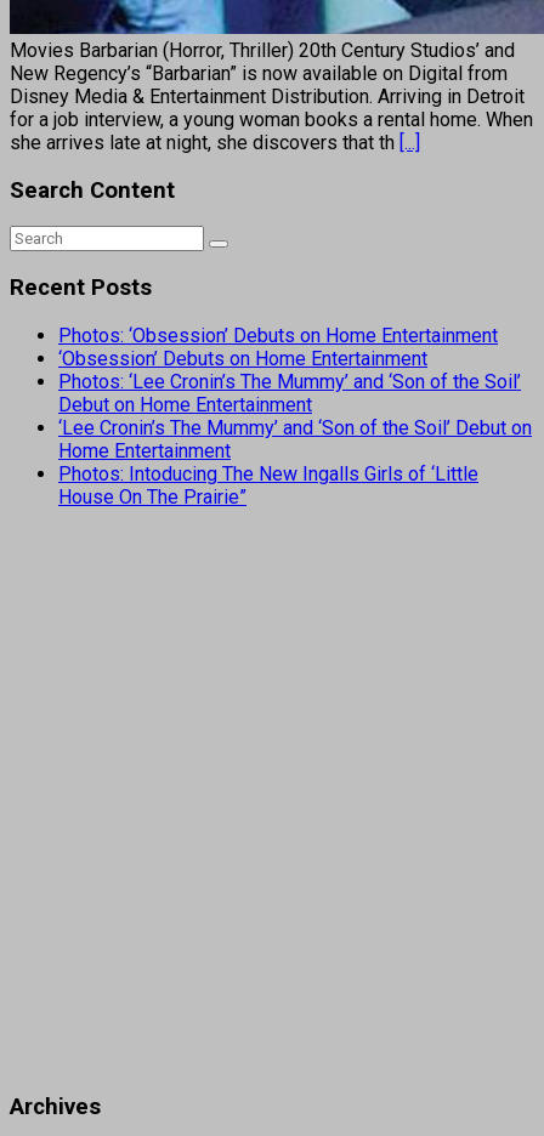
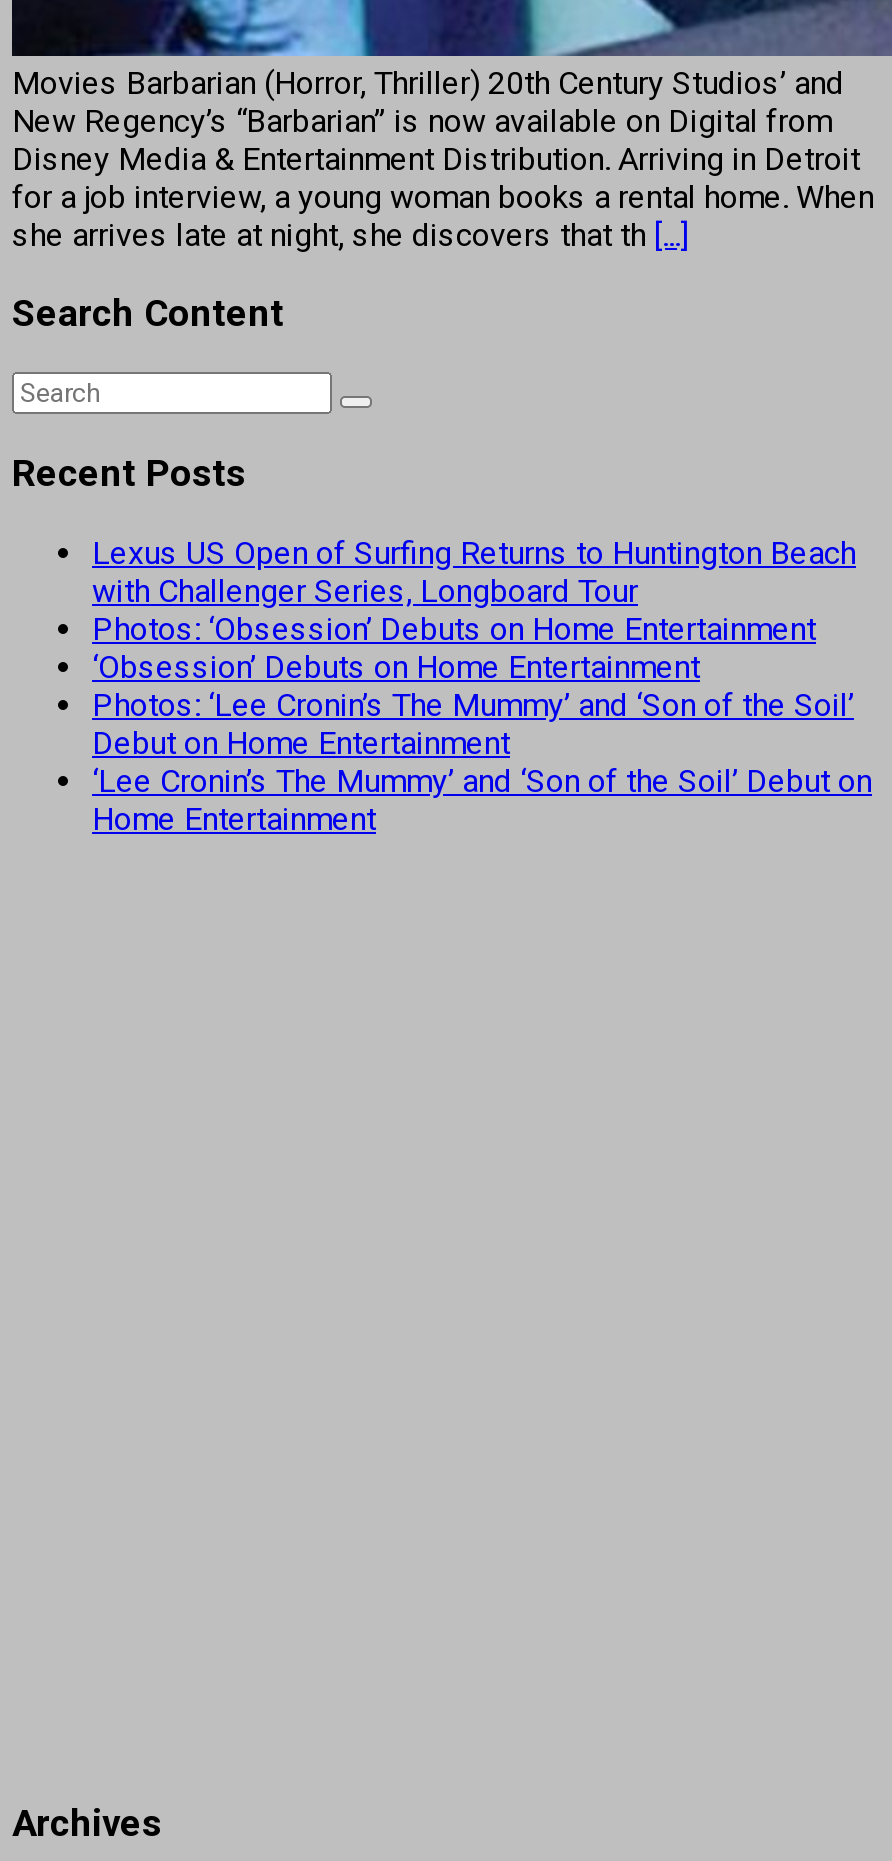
none -> [92,533,856,609] Lexus US Open of Surfing Returns to Huntington Beach | with Challenger Series, Longboard Tour
moved [58,324,532,462] -> [92,609,872,837]: Photos: ‘Obsession’ Debuts on Home Entertainment | ‘Obsession’ Debuts on Home Entertainment | Photos: ‘Lee Cronin’s The Mummy’ and ‘Son of the Soil’ | Debut on Home Entertainment | ‘Lee Cronin’s The Mummy’ and ‘Son of the Soil’ Debut on | Home Entertainment
[58,462,478,508] Photos: Intoducing The New Ingalls Girls of ‘Little | House On The Prairie” -> none

